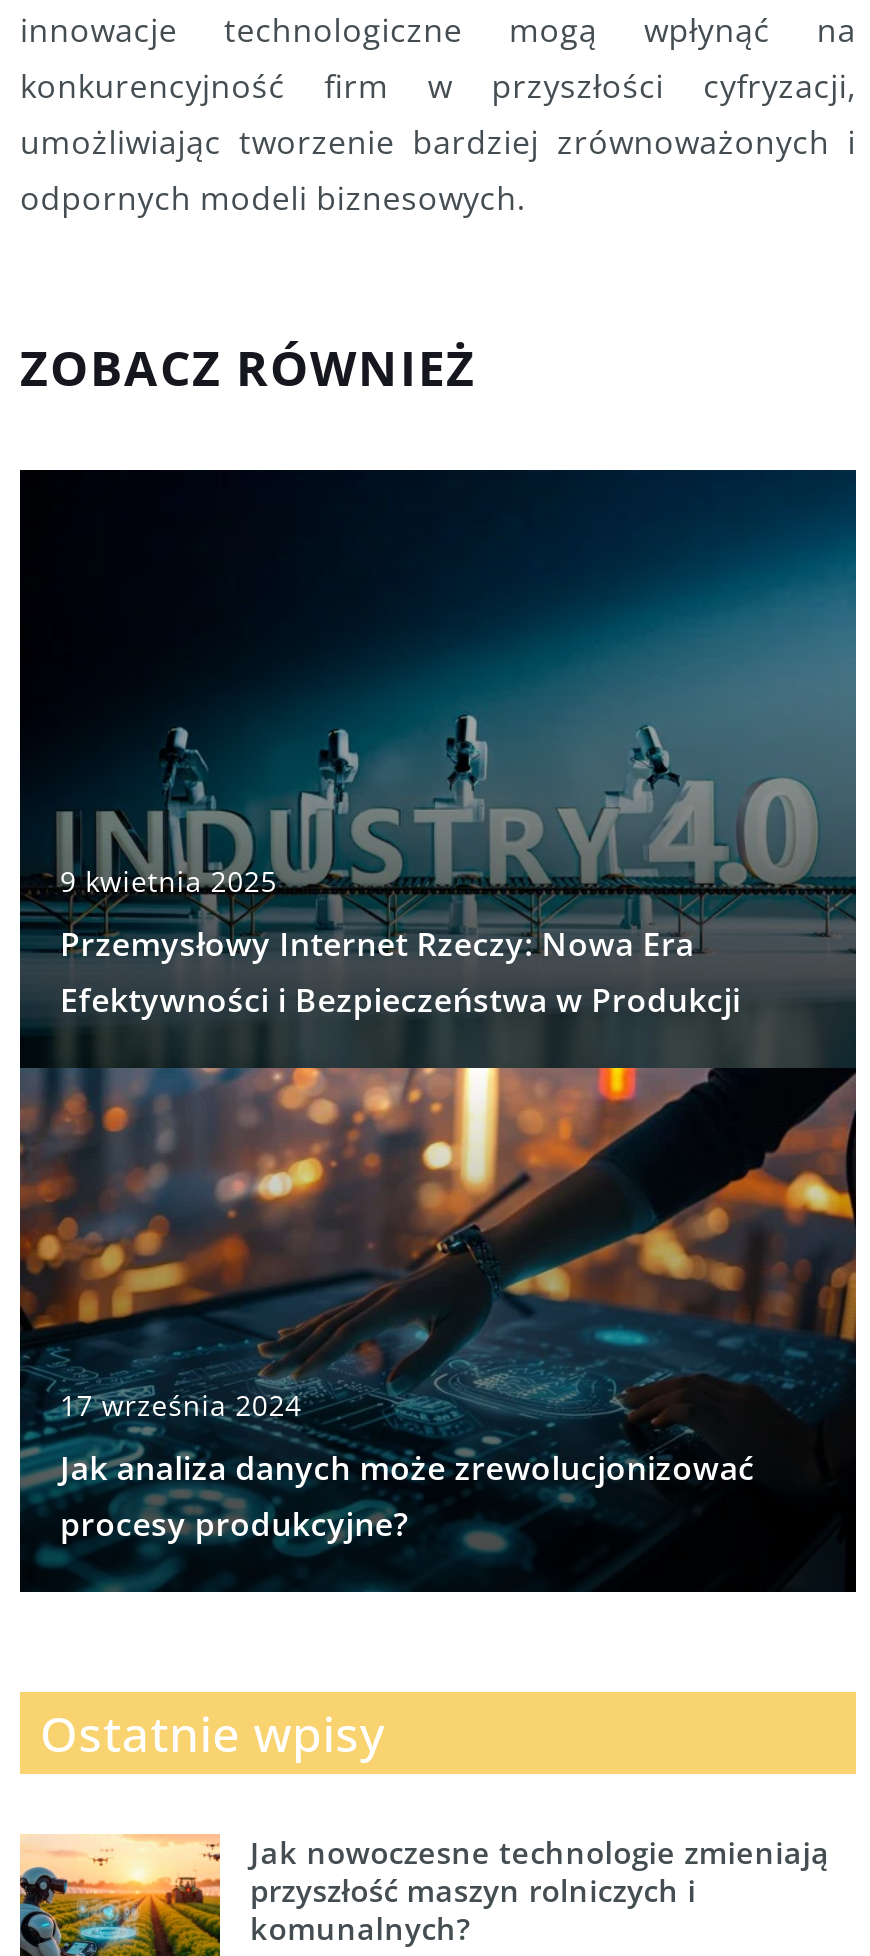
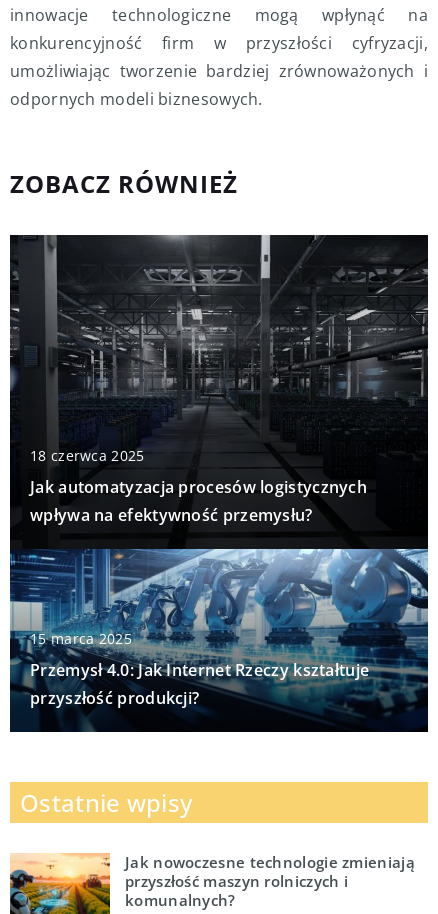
[20,470,858,1592] [image] | 9 kwietnia 2025 -> [9,235,429,728] [image] | 18 czerwca 2025
[60,921,741,1021] Przemysłowy Internet Rzeczy: Nowa Era | Efektywności i Bezpieczeństwa w Produkcji -> [30,476,367,526] Jak automatyzacja procesów logistycznych | wpływa na efektywność przemysłu?
[60,1386,302,1424] 17 września 2024 -> [30,629,132,648] 15 marca 2025
[60,1446,755,1546] Jak analiza danych może zrewolucjonizować | procesy produkcyjne? -> [30,659,369,709] Przemysł 4.0: Jak Internet Rzeczy kształtuje | przyszłość produkcji?

